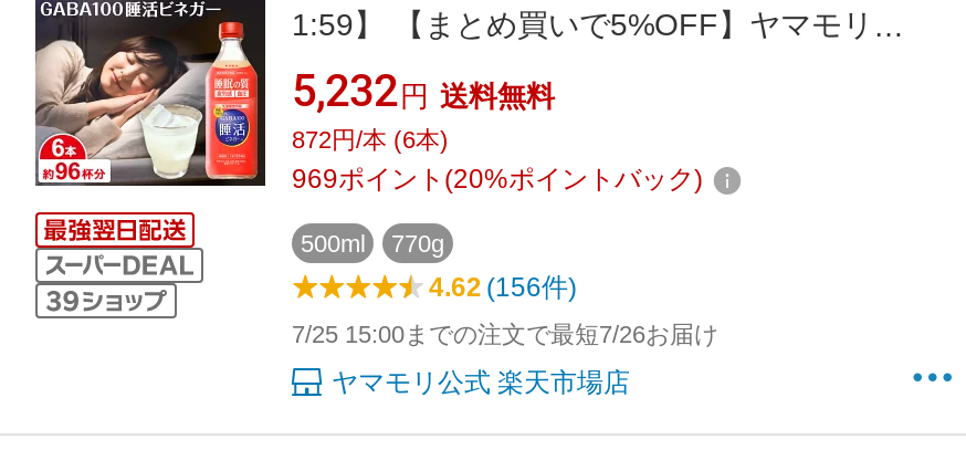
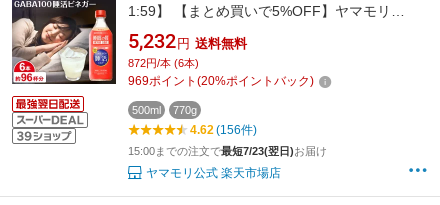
[292,322,718,348] 7/25 15:00までの注文で最短7/26お届け -> [128,145,327,157] 15:00までの注文で最短7/23(翌日)お届け

